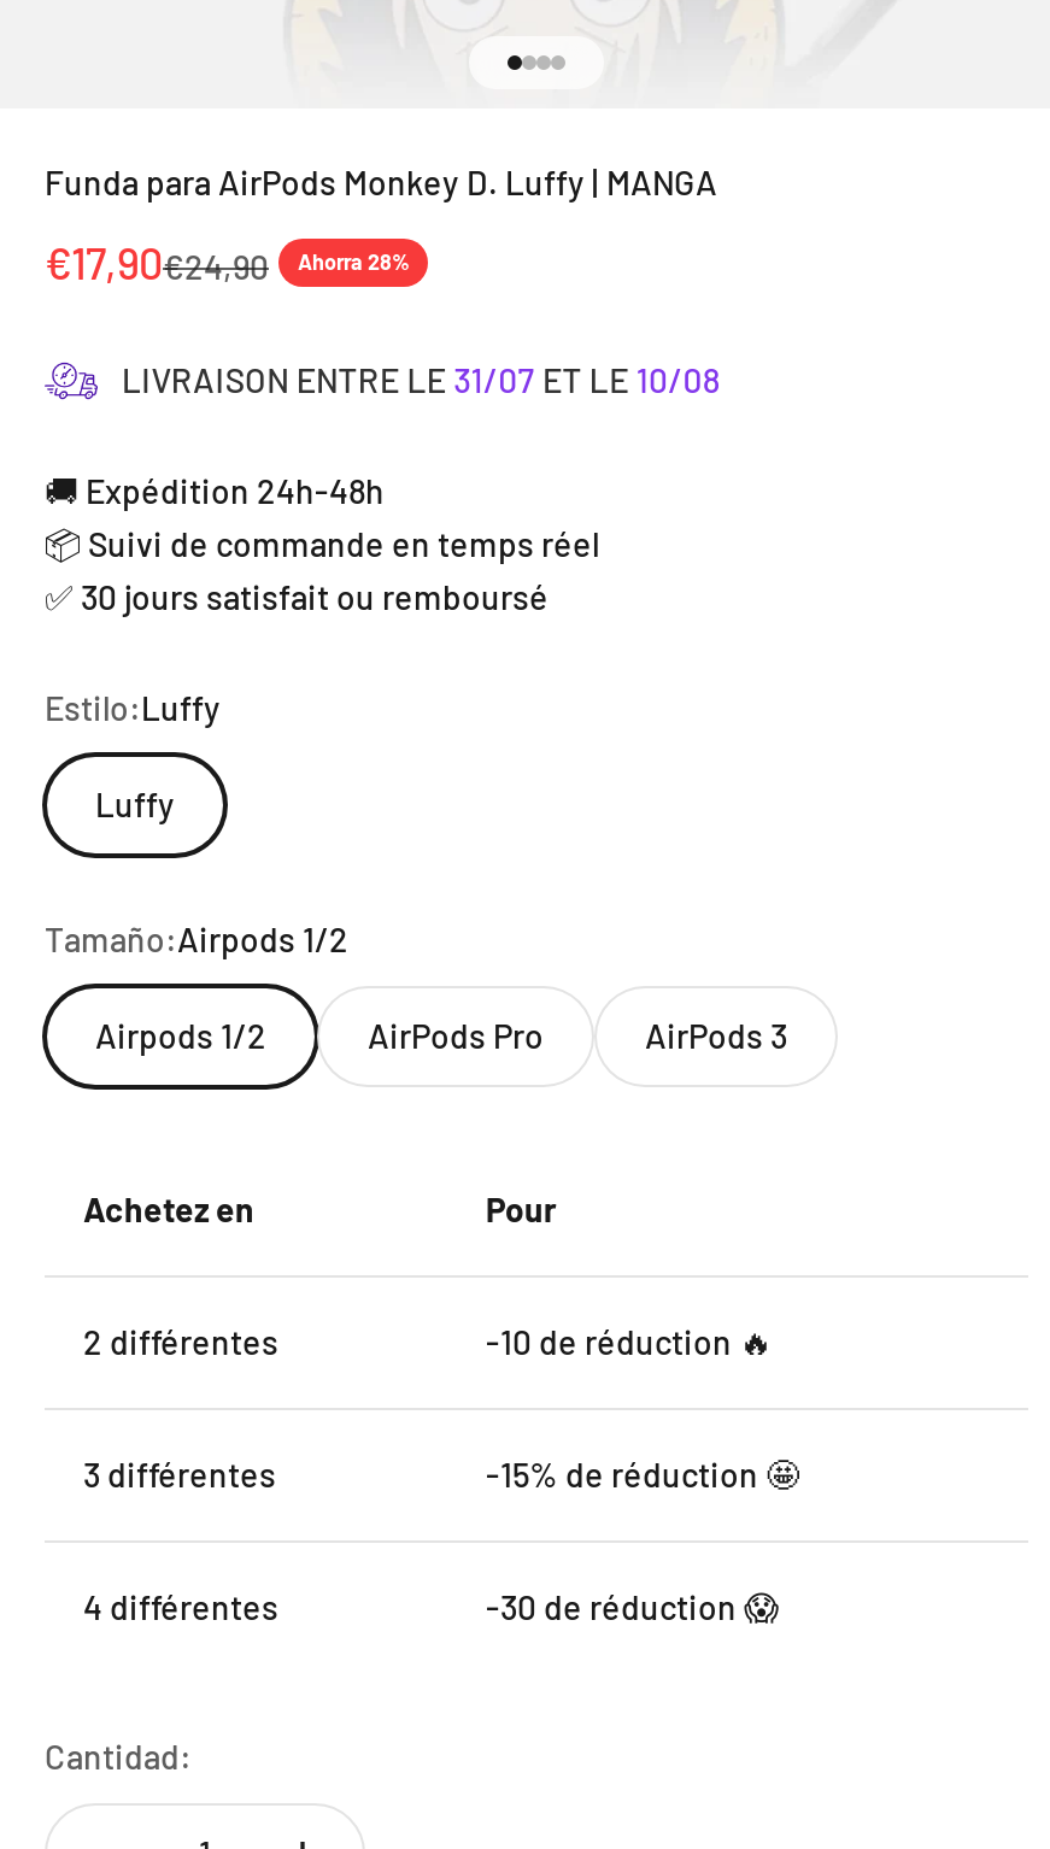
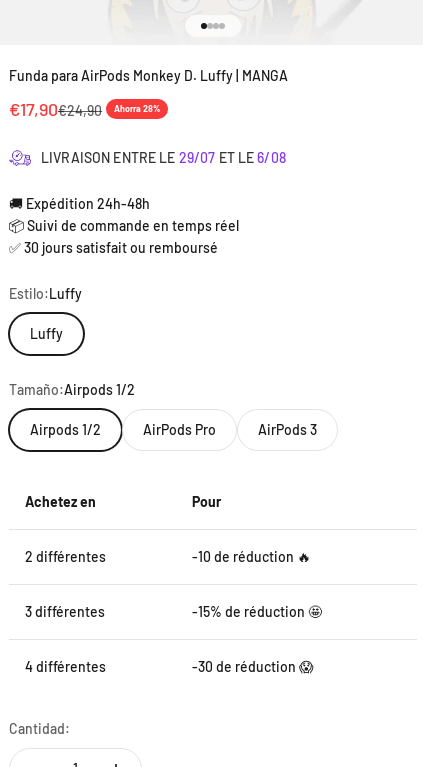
[122,359,720,400] LIVRAISON ENTRE LE 31/07 ET LE 10/08 -> [41,149,286,166] LIVRAISON ENTRE LE 29/07 ET LE 6/08

